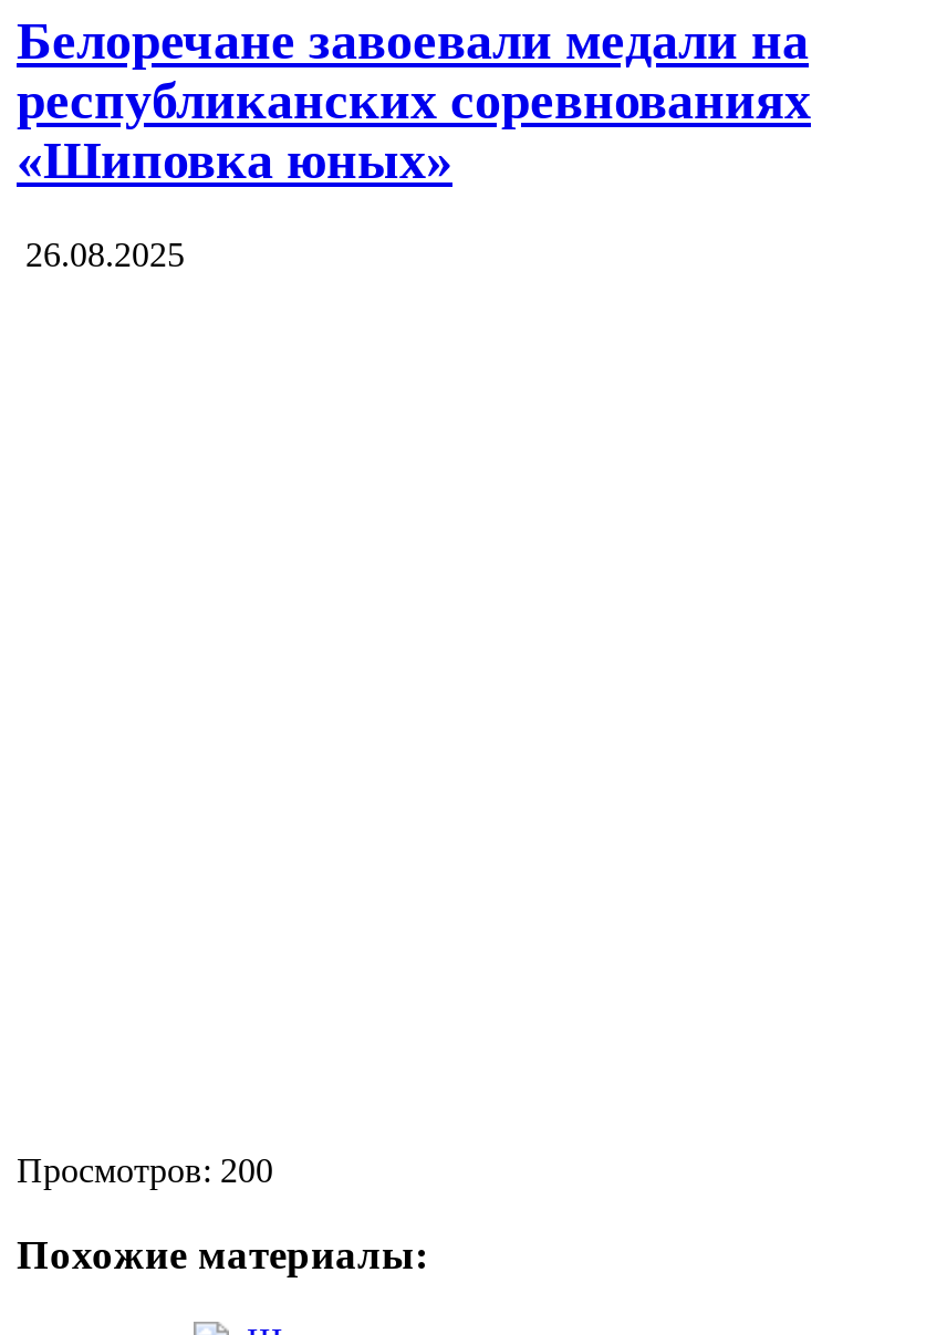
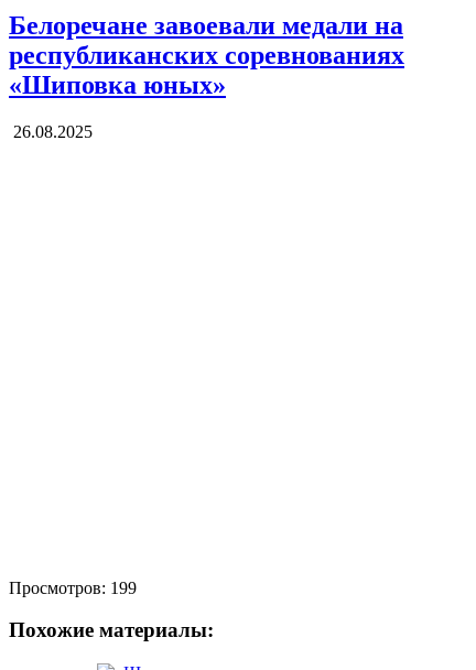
[17,1151,273,1188] Просмотров: 200 -> [9,578,137,597] Просмотров: 199

